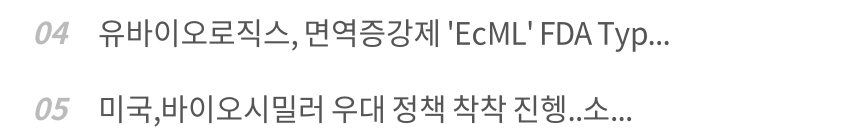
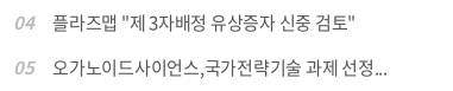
[98,11,670,55] 유바이오로직스, 면역증강제 'EcML' FDA Typ... -> [52,10,356,36] 플라즈맵 "제 3자배정 유상증자 신중 검토"
[98,87,632,131] 미국,바이오시밀러 우대 정책 착착 진헹..소... -> [52,55,387,81] 오가노이드사이언스,국가전략기술 과제 선정...

